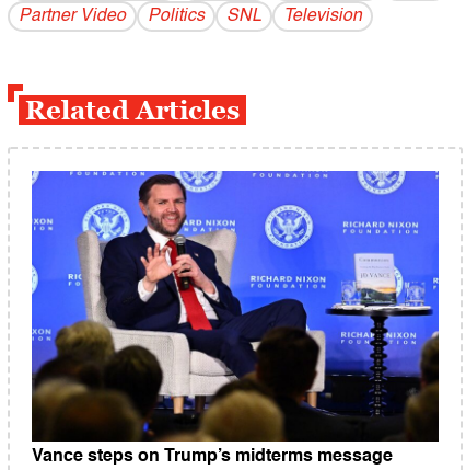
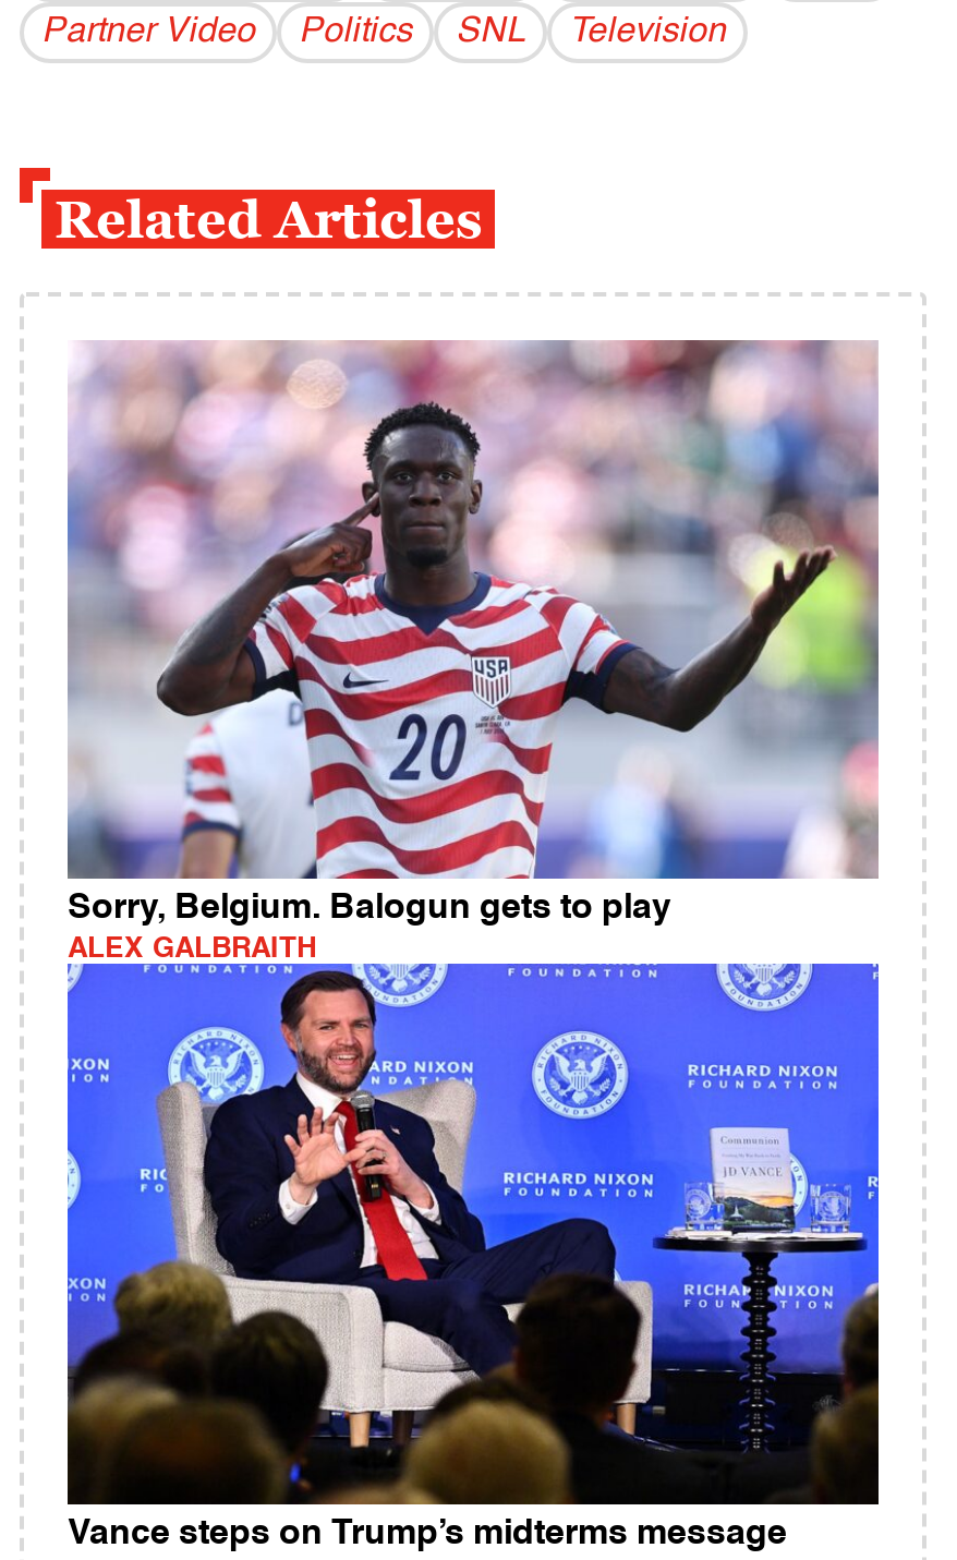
none -> [65,340,881,965] [image] | Sorry, Belgium. Balogun gets to play | ALEX GALBRAITH

